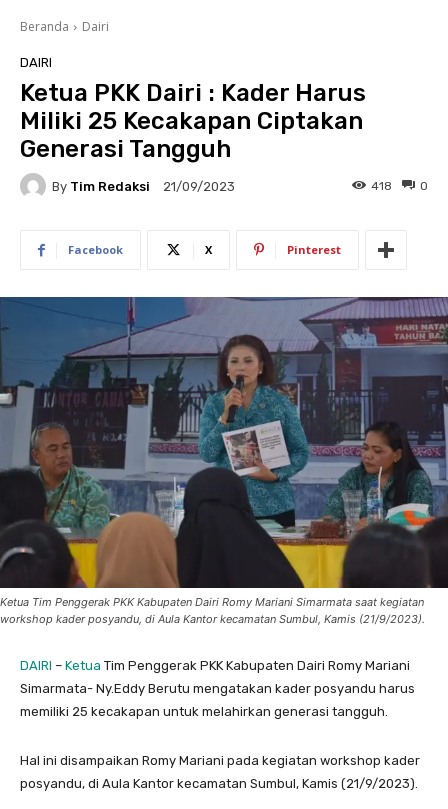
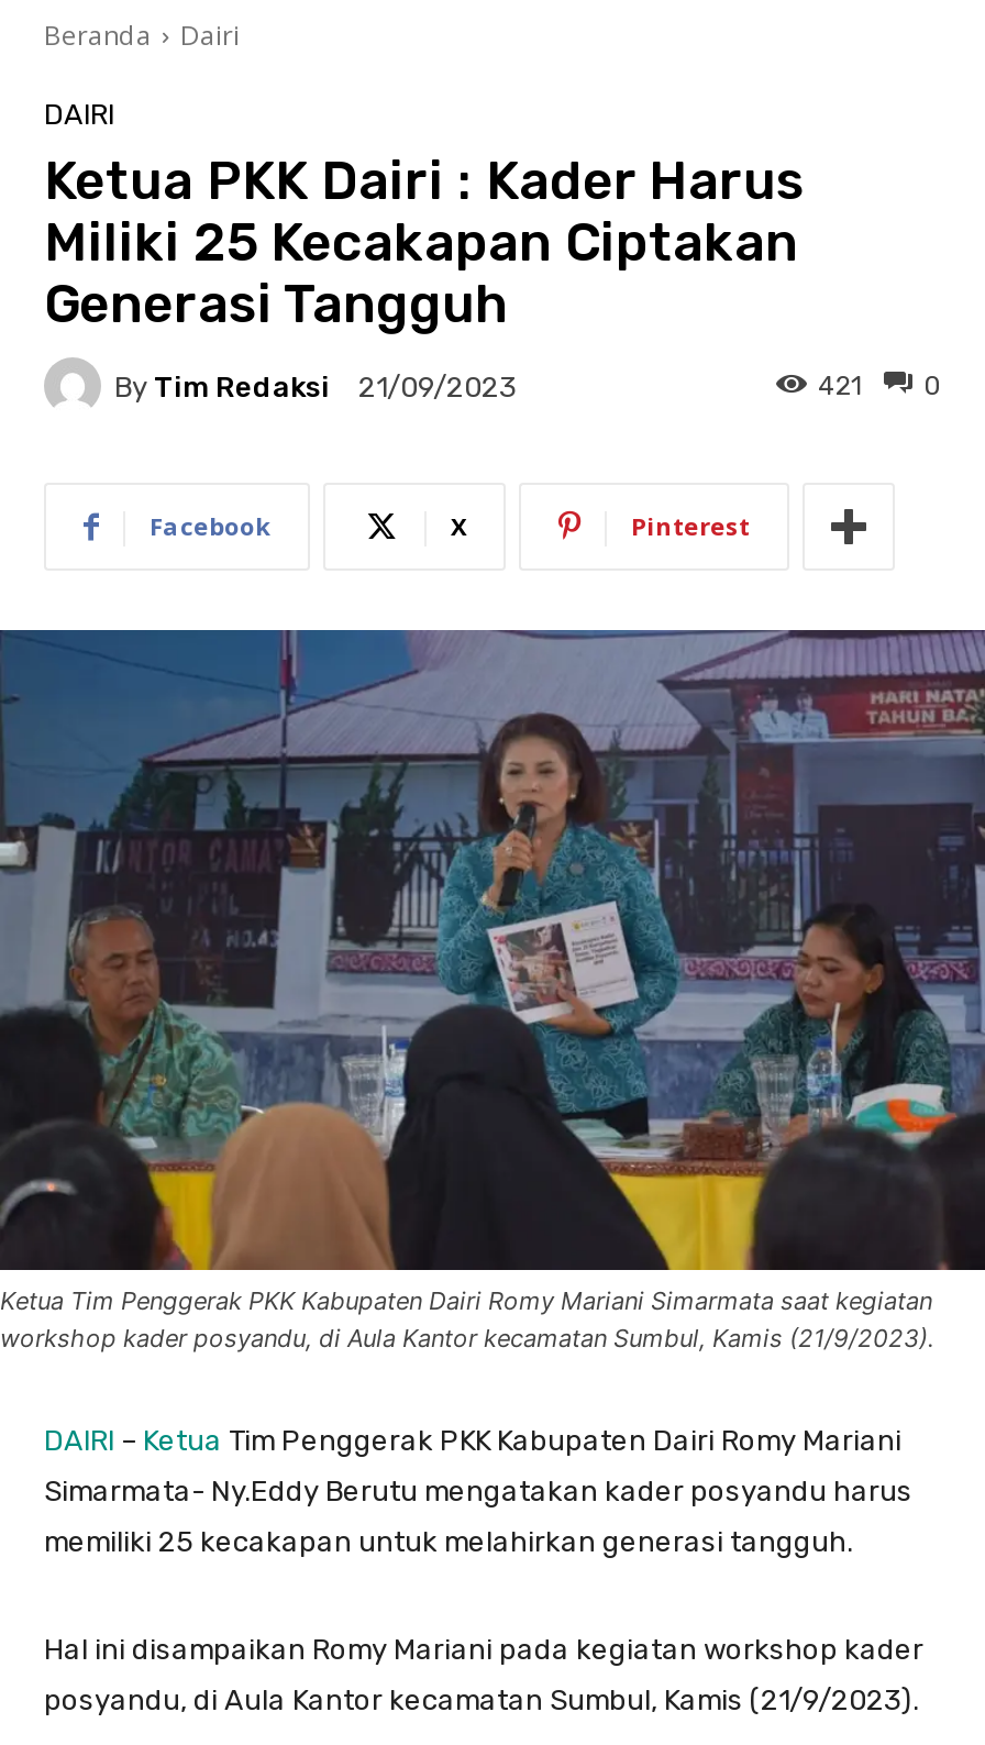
[371,179,428,193] 418 0 -> [818,370,941,401] 421 0

